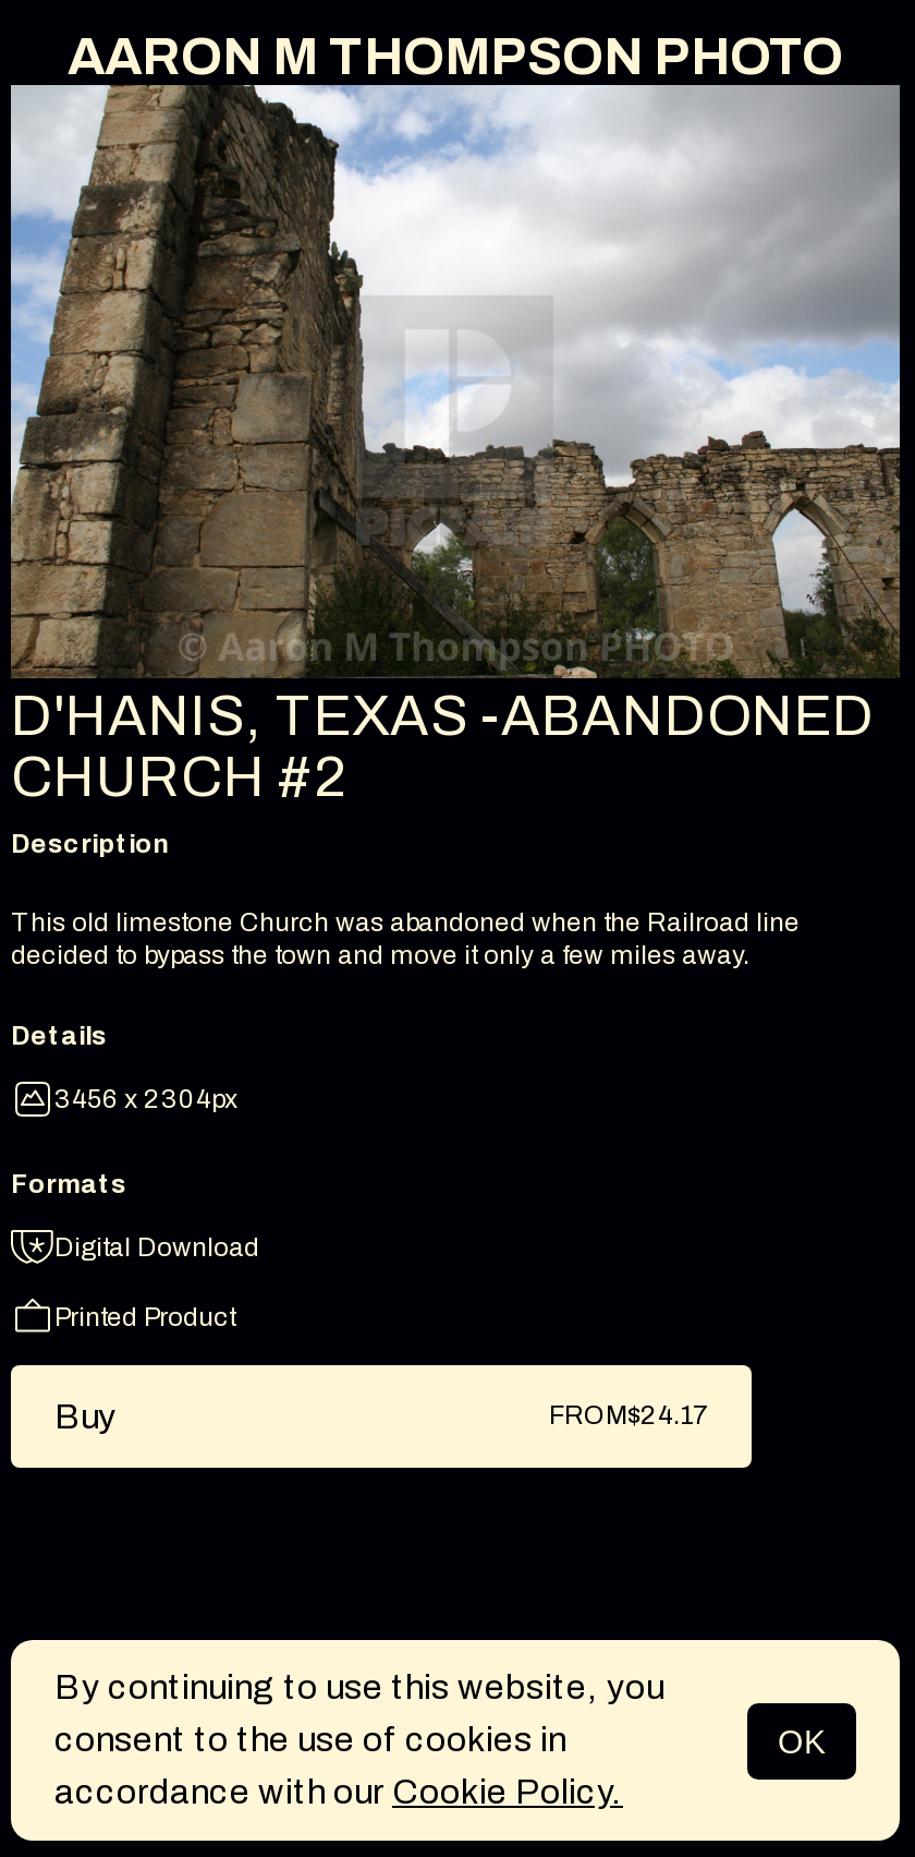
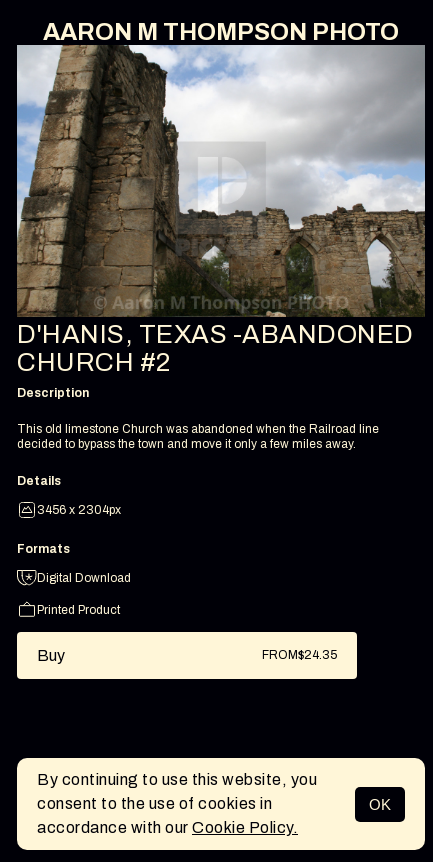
[549,1401,708,1432] FROM$24.17 -> [262,648,337,662] FROM$24.35

